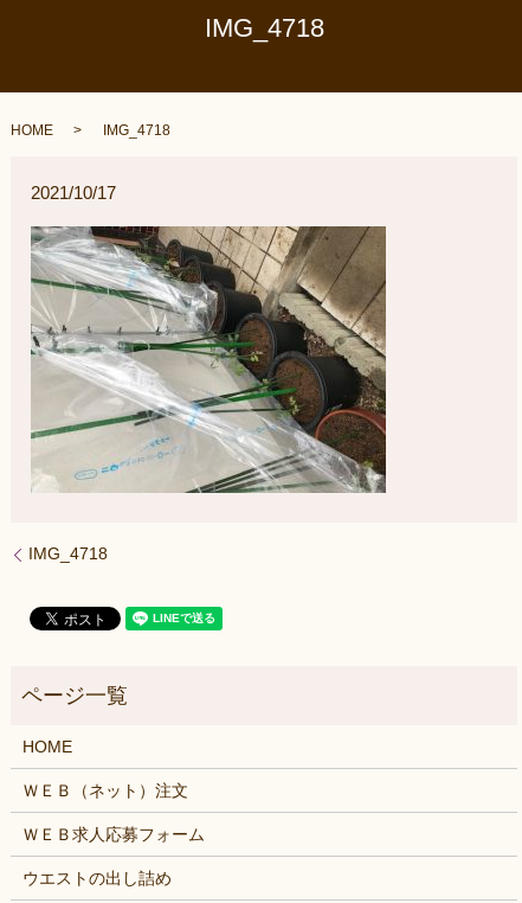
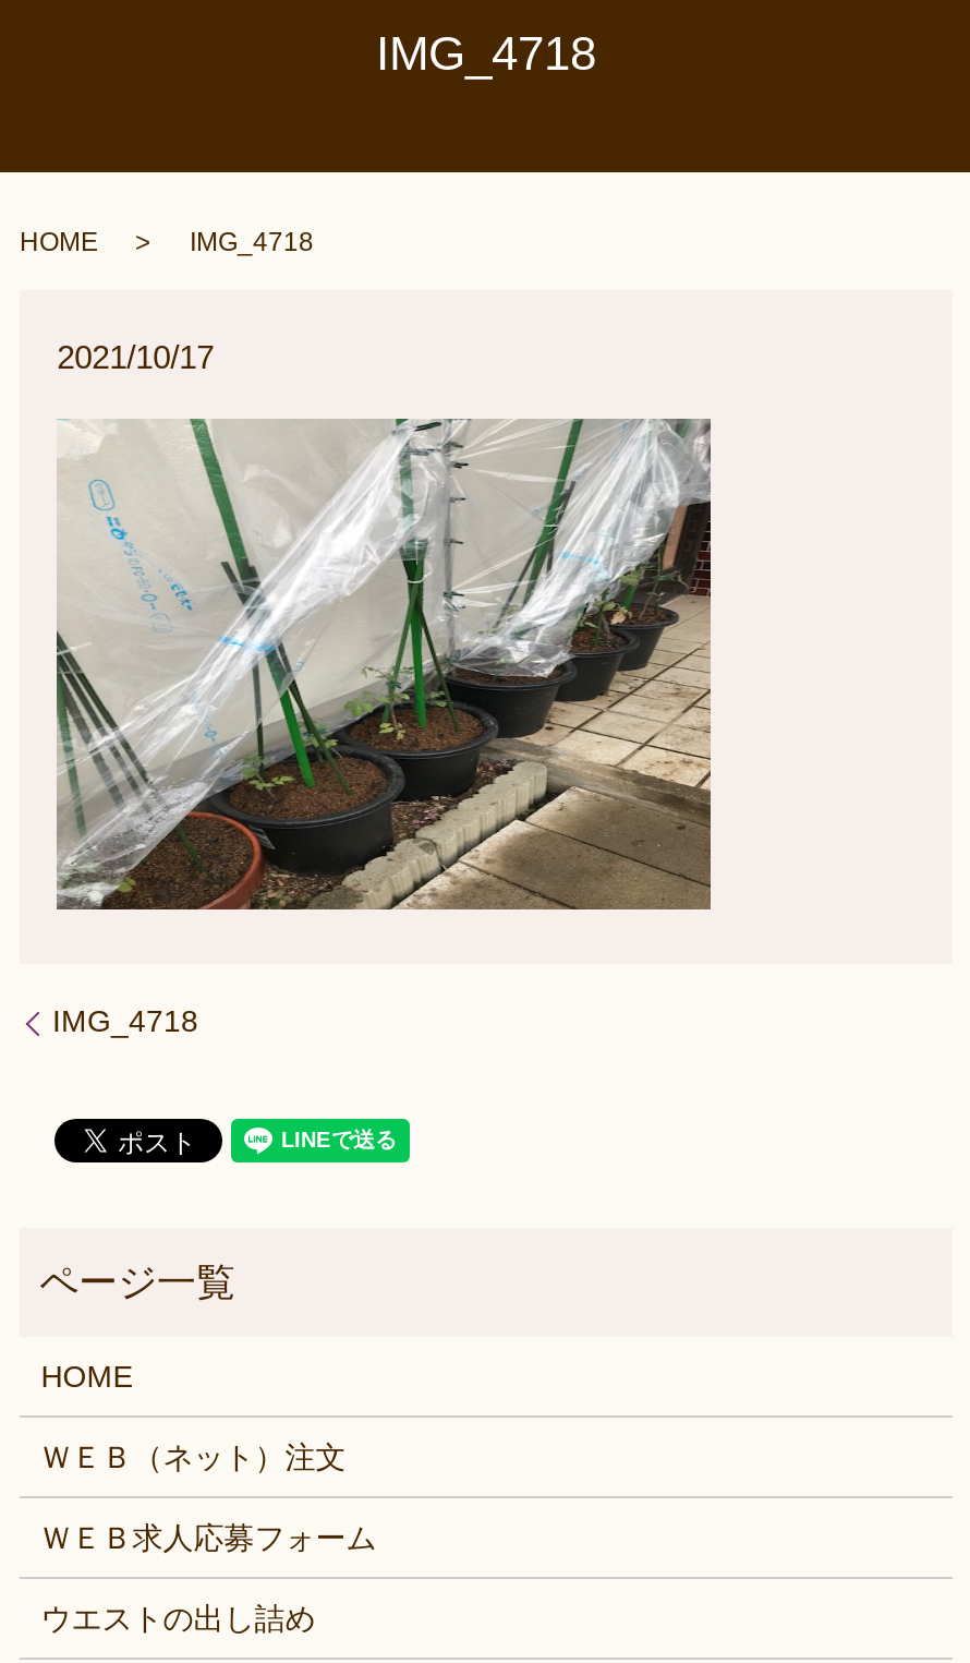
[30,225,386,493] [image] -> [57,417,711,912] [image]

